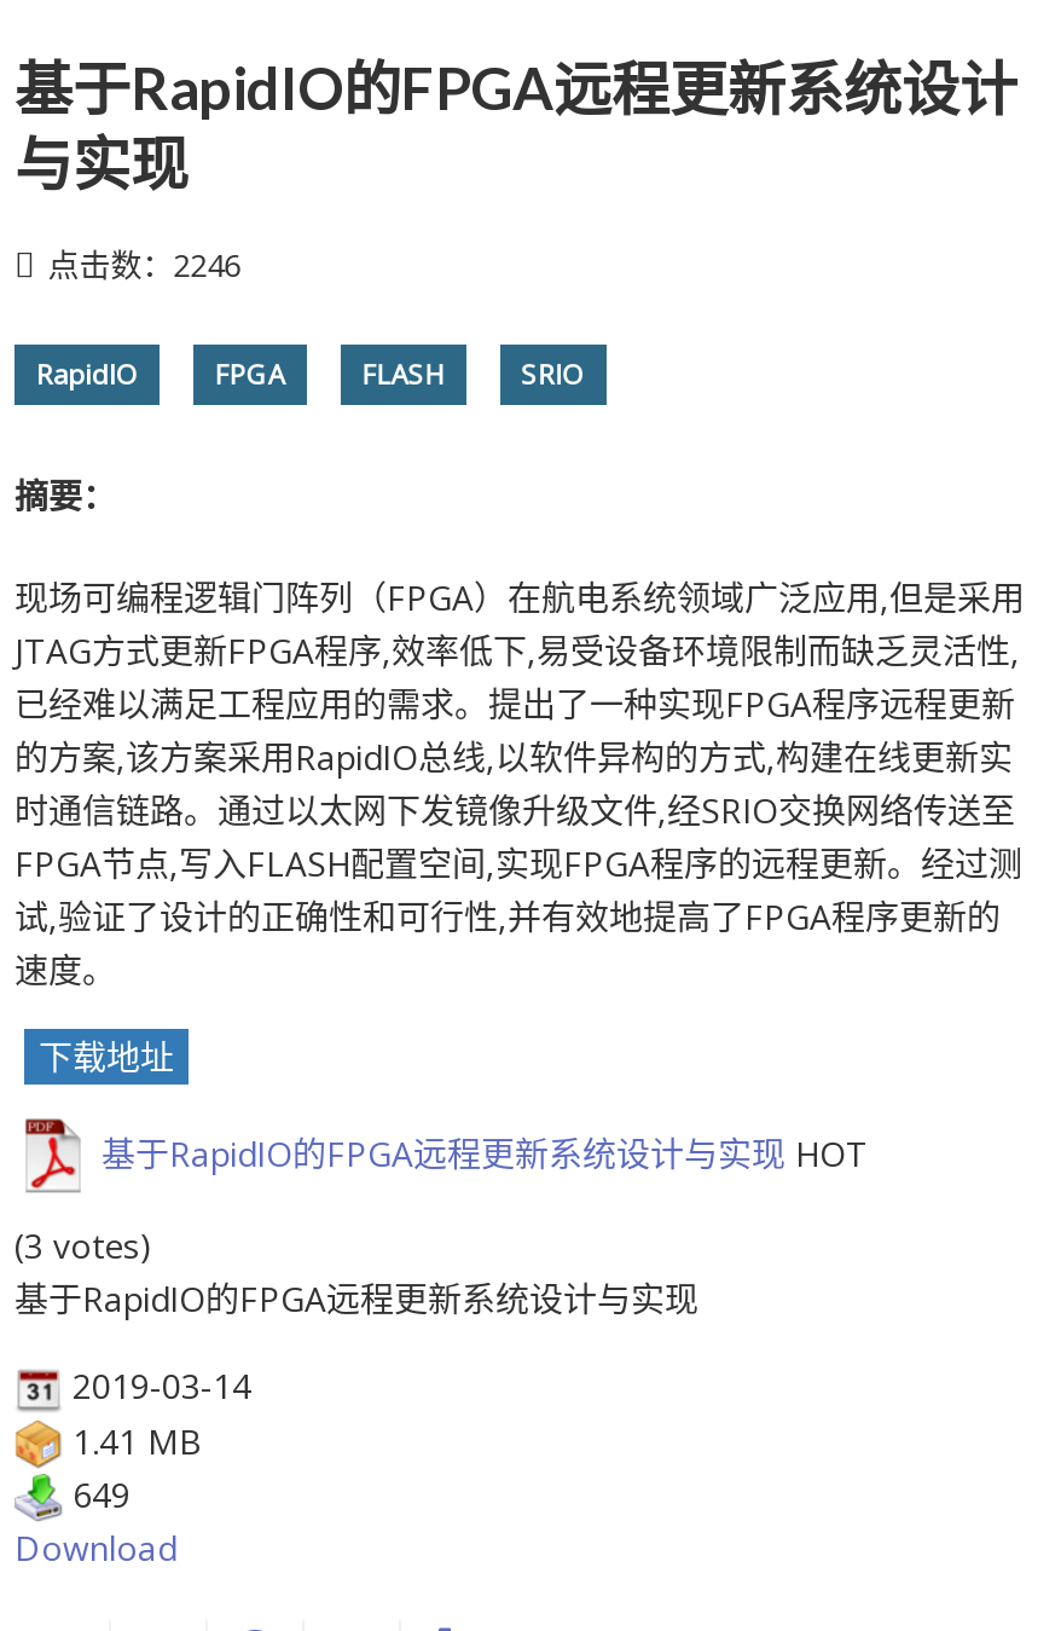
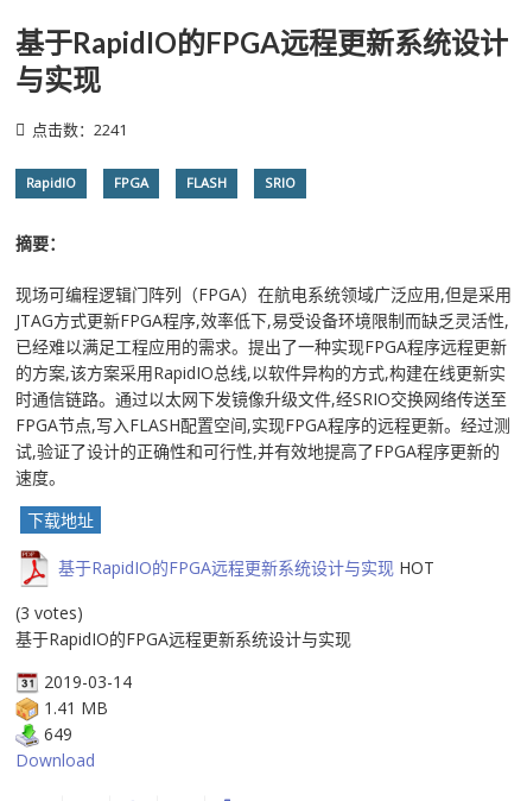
[48,244,241,287] 点击数：2246 -> [32,119,127,140] 点击数：2241

